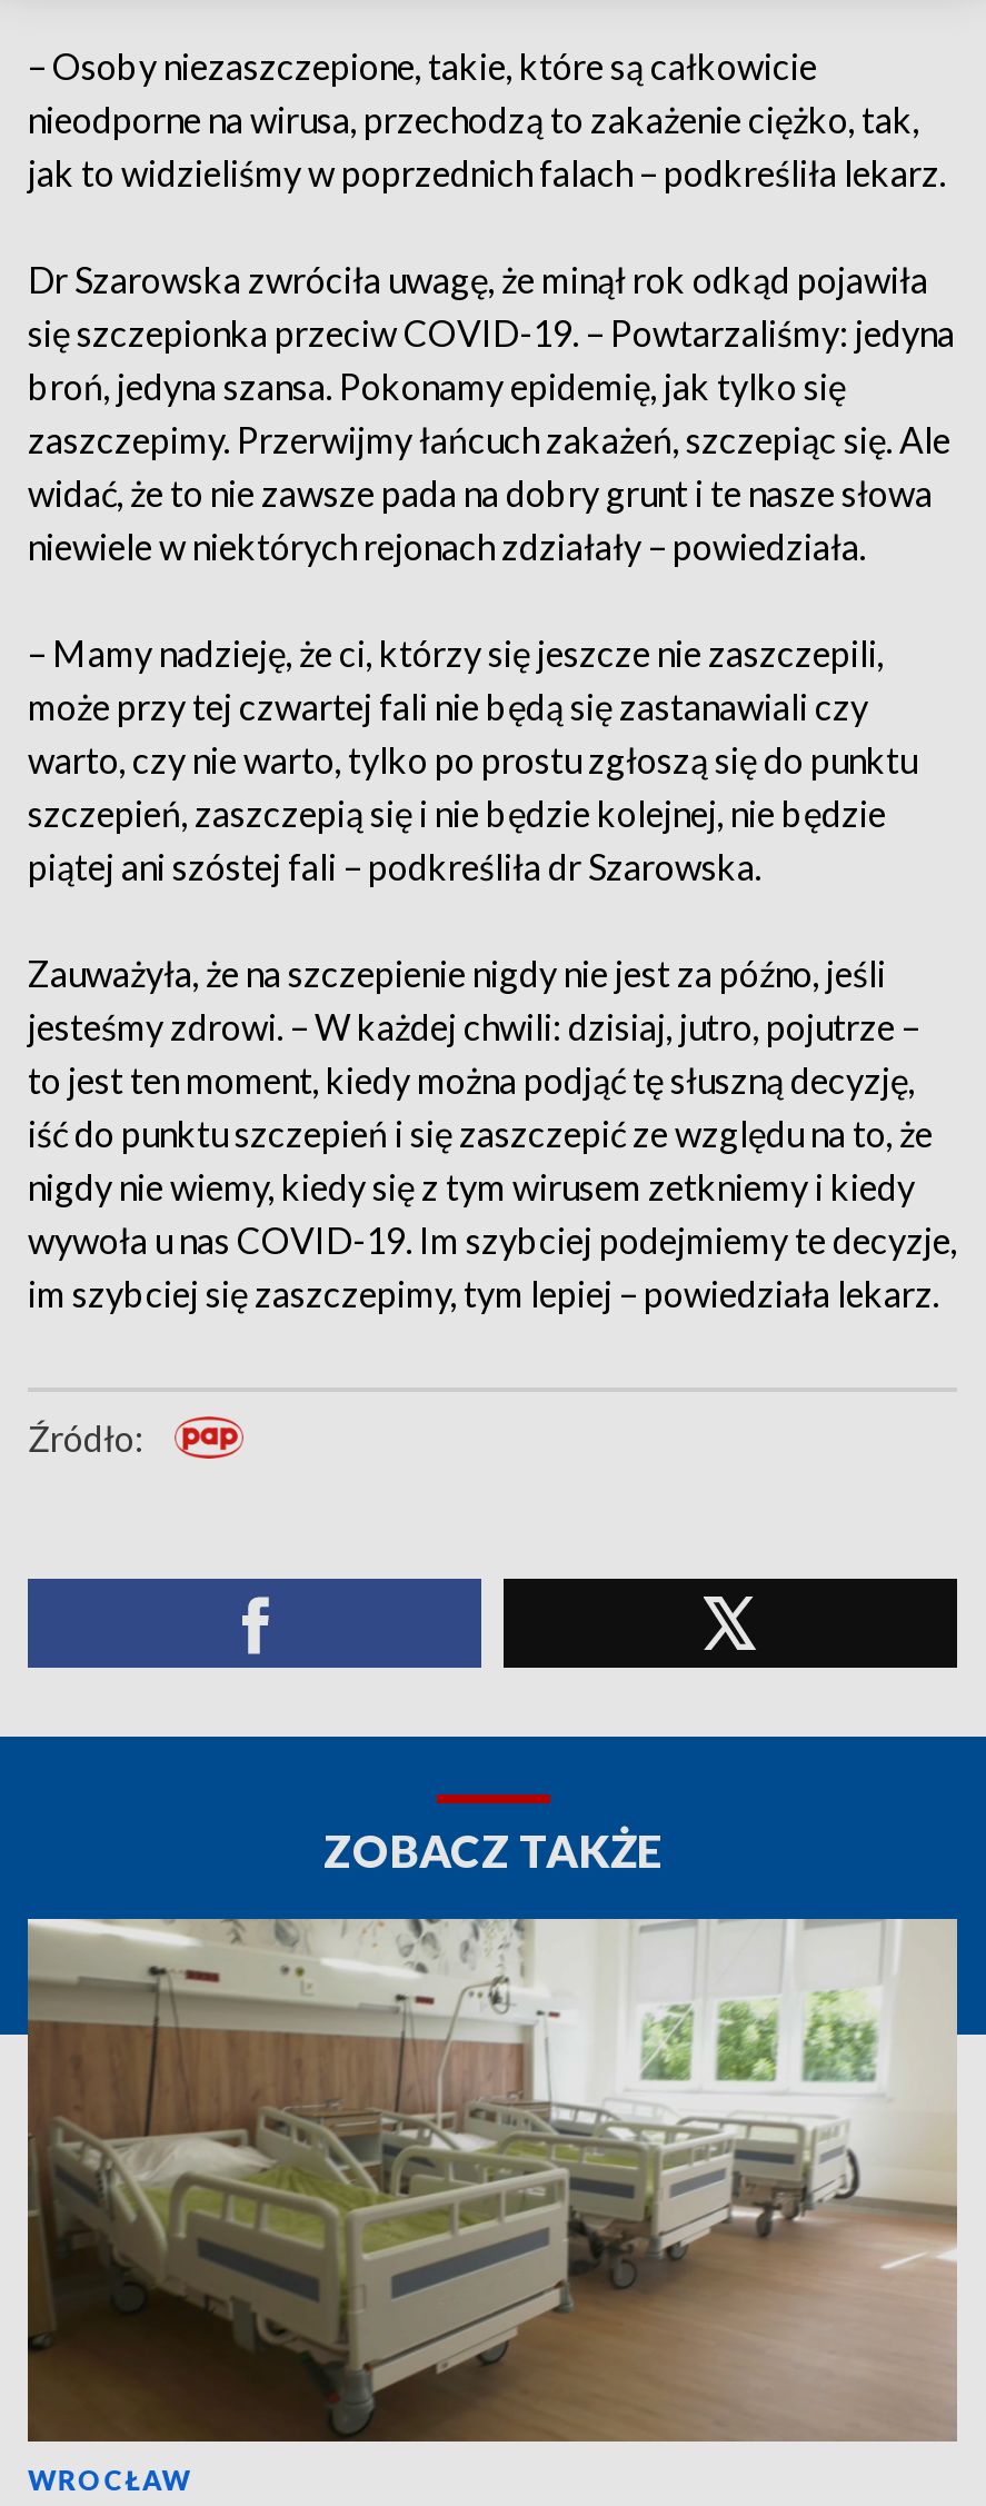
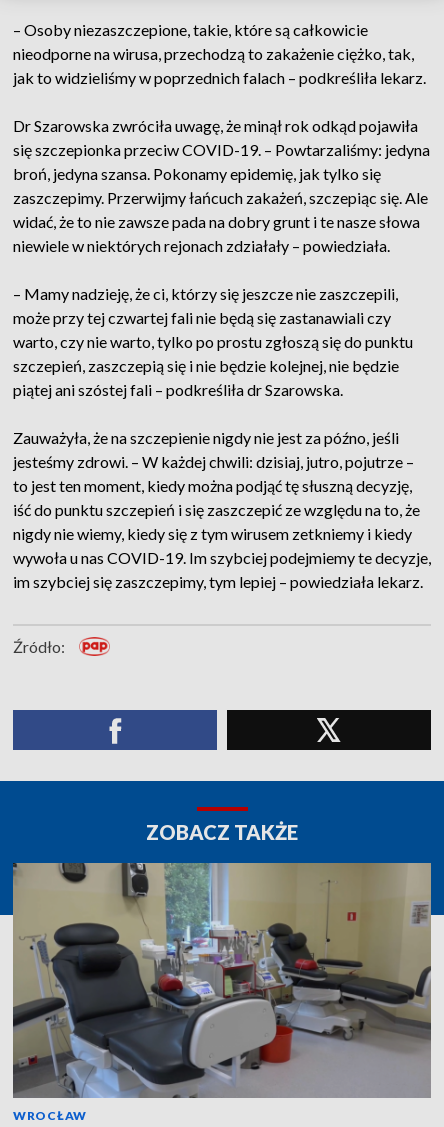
[26,1917,957,2444] [image] -> [12,862,432,1099] [image]

